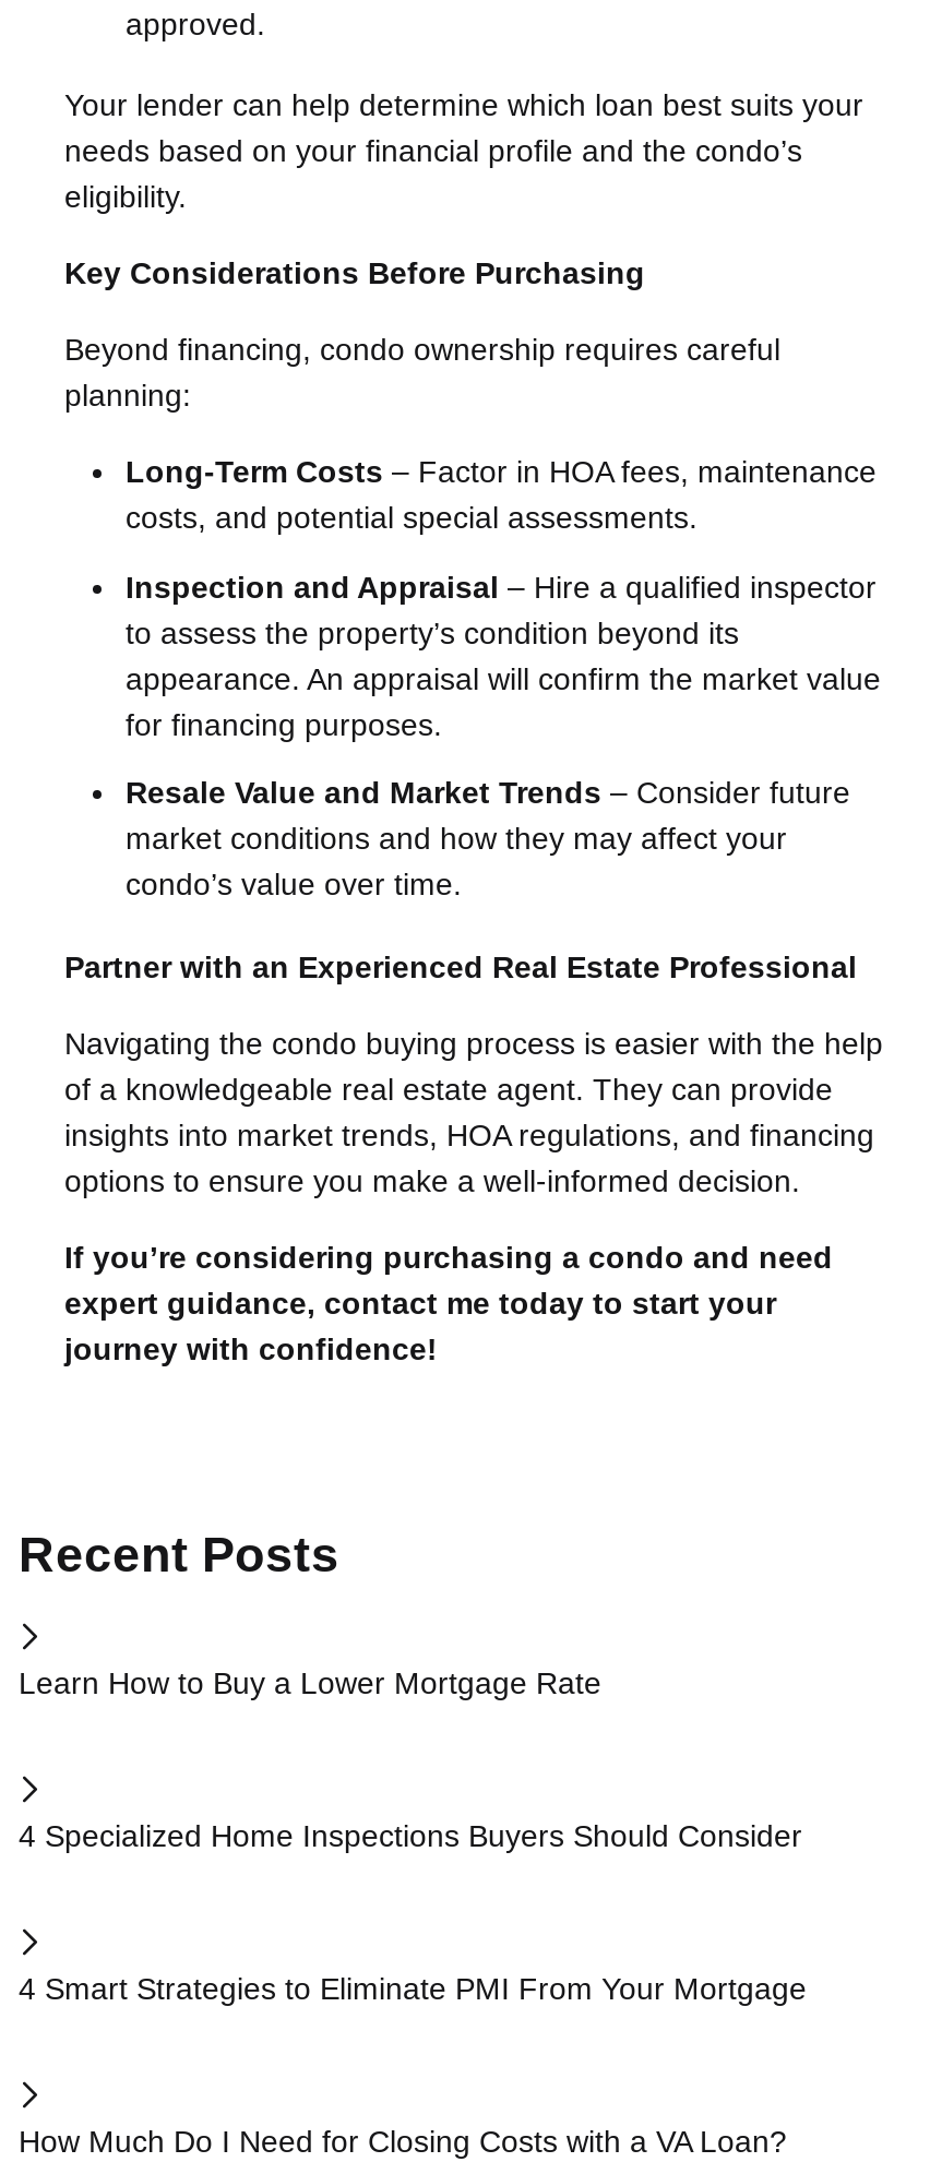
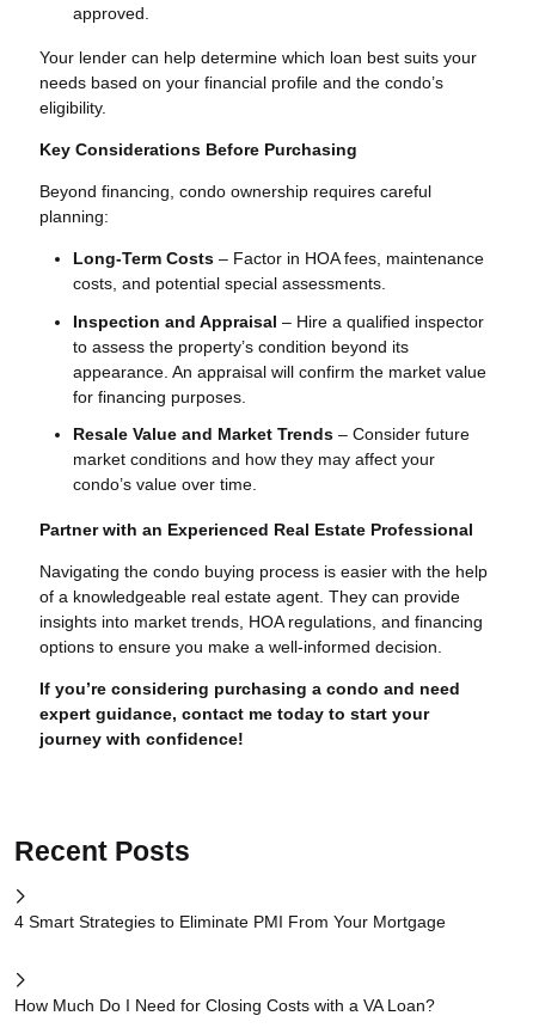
[19,1666,601,1701] Learn How to Buy a Lower Mortgage Rate -> none
[19,1819,802,1854] 4 Specialized Home Inspections Buyers Should Consider -> none

